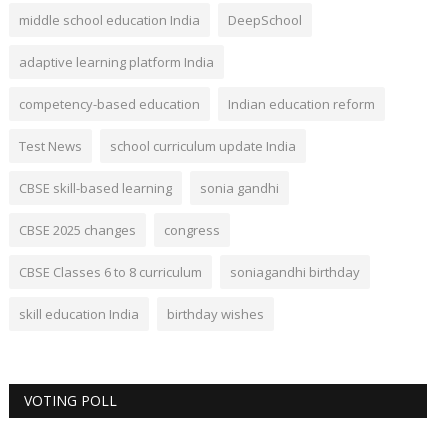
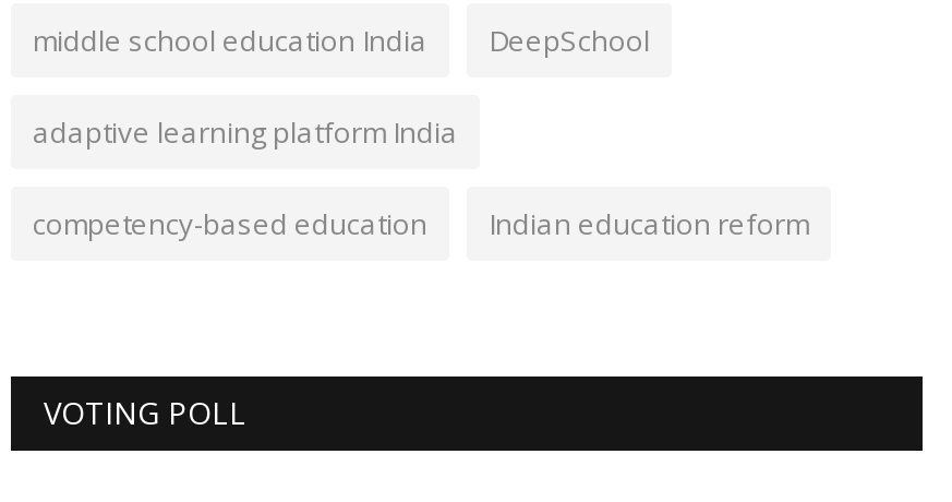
[19,137,360,323] Test News | school curriculum update India | CBSE skill-based learning | sonia gandhi | CBSE 2025 changes | congress | CBSE Classes 6 to 8 curriculum | soniagandhi birthday | skill education India | birthday wishes -> none

